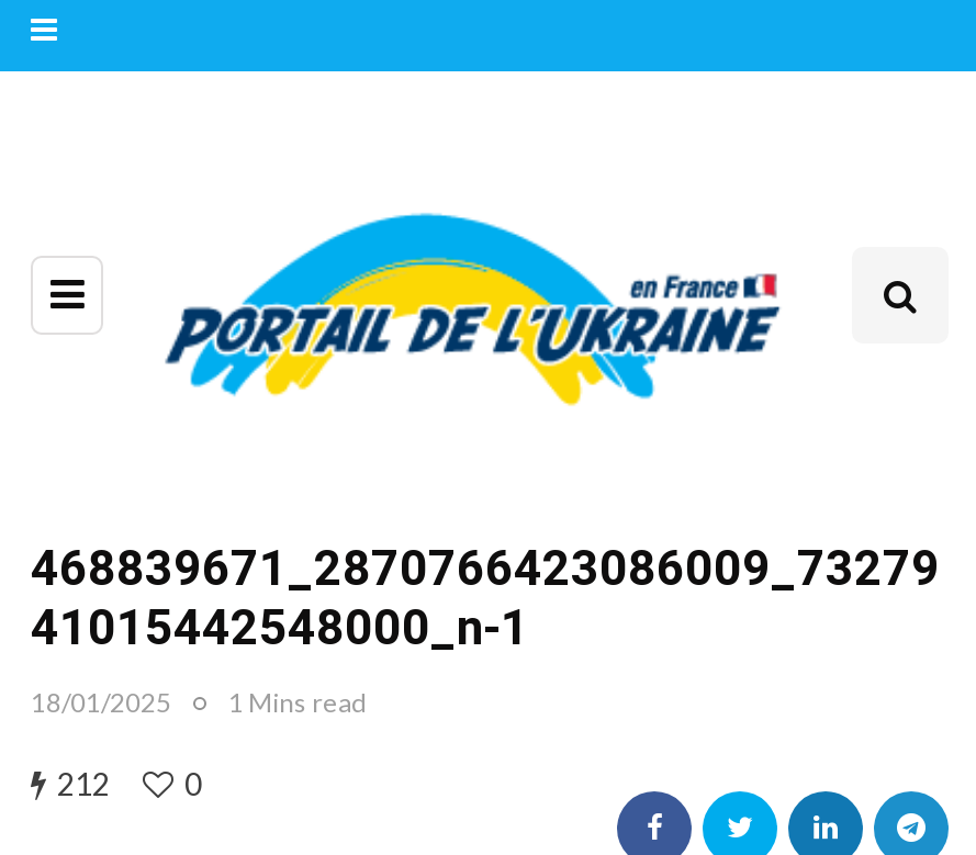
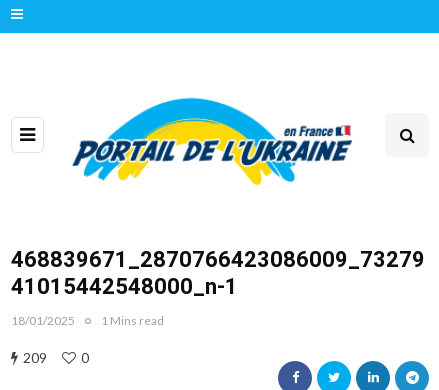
[57,764,202,802] 212 0 -> [23,349,89,366] 209 0

